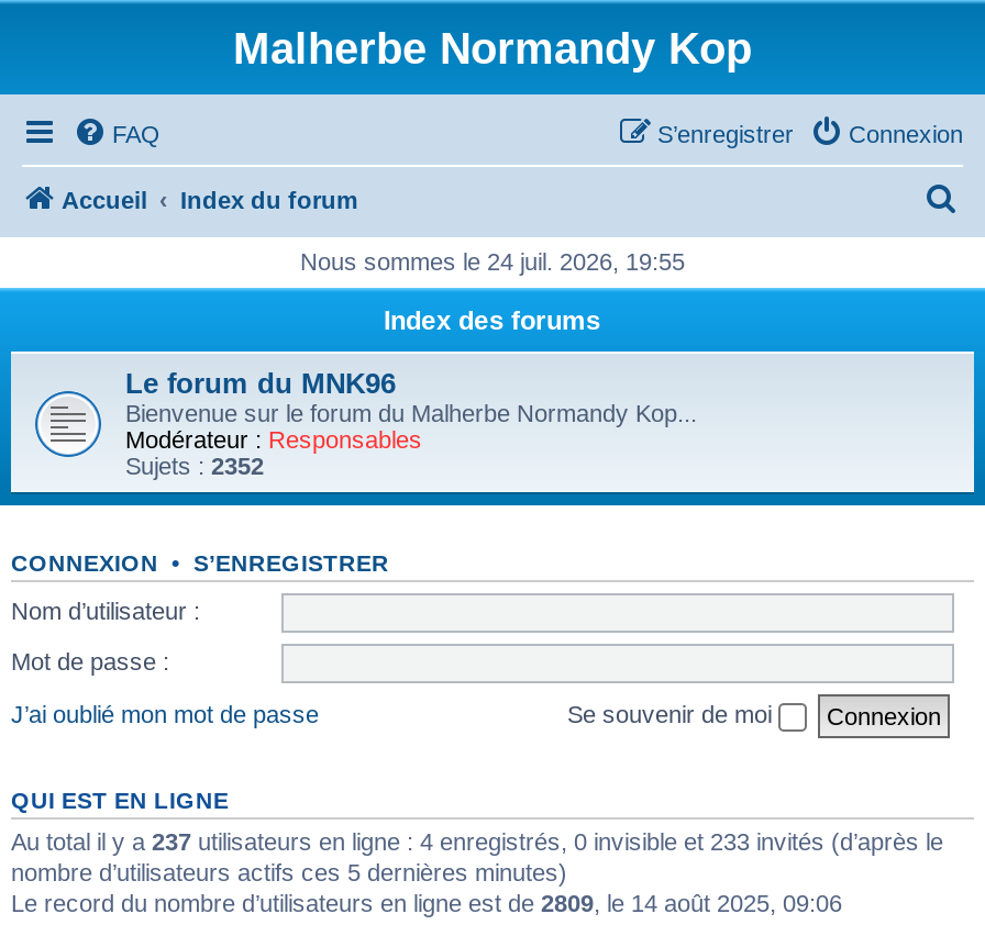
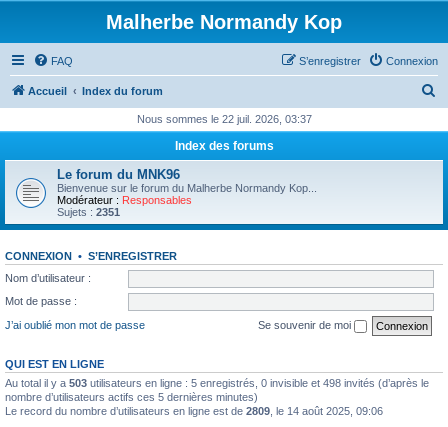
[300,248,685,275] Nous sommes le 24 juil. 2026, 19:55 -> [136,113,311,125] Nous sommes le 22 juil. 2026, 03:37
[125,453,264,479] Sujets : 2352 -> [57,206,120,218] Sujets : 2351
[11,827,943,854] Au total il y a 237 utilisateurs en ligne : 4 enregistrés, 0 invisible et 233 invités (d’après le -> [5,376,429,388] Au total il y a 503 utilisateurs en ligne : 5 enregistrés, 0 invisible et 498 invités (d’après le

